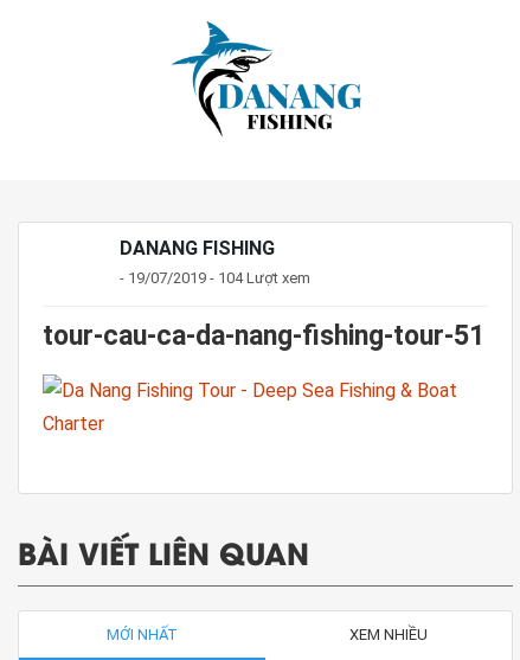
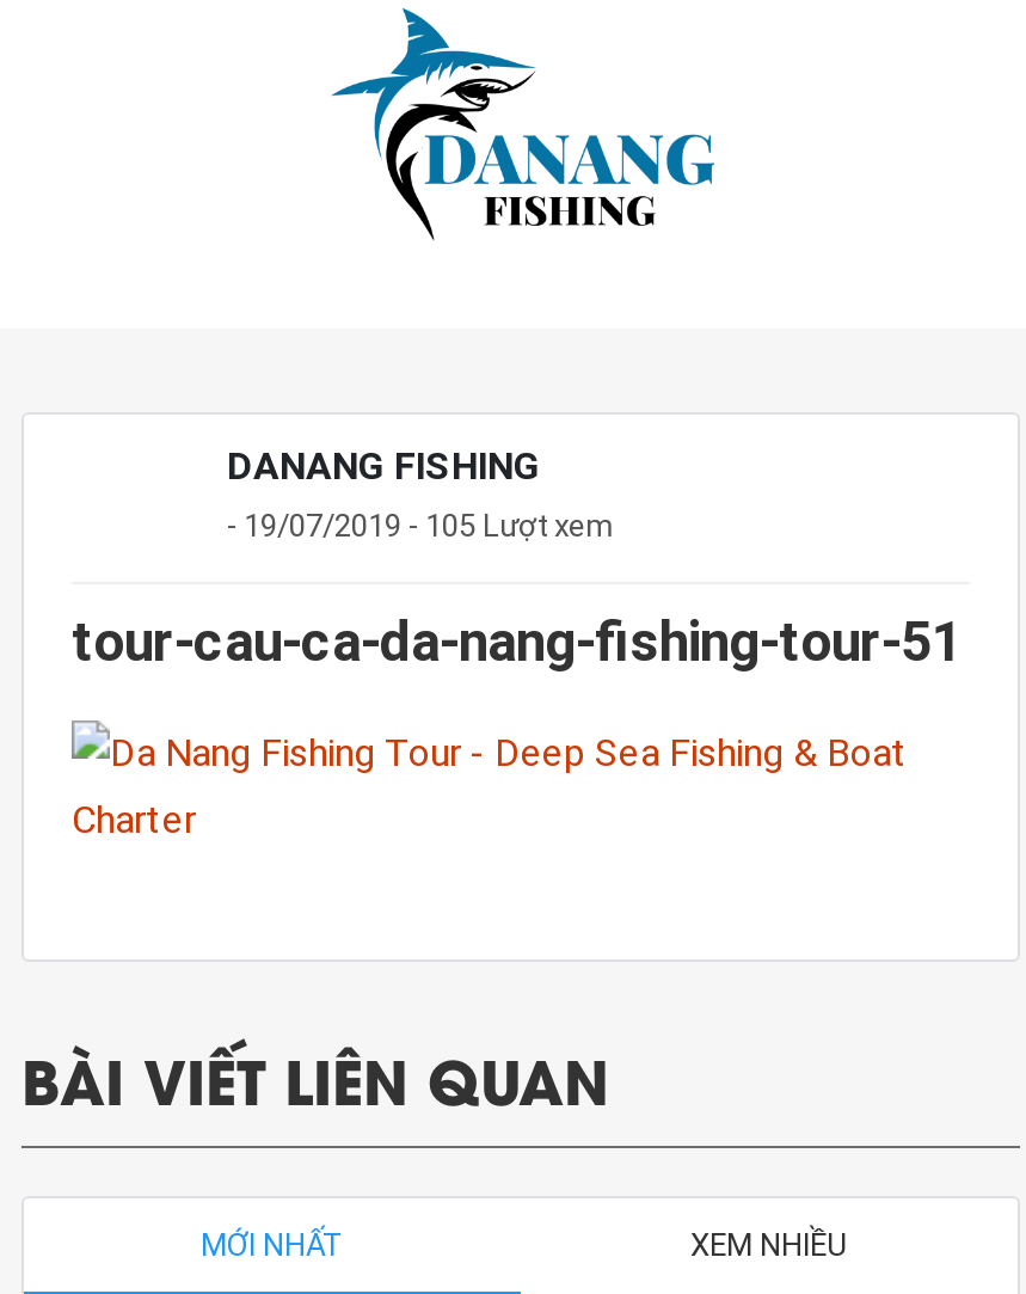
[120,269,310,287] - 19/07/2019 - 104 Lượt xem -> [227,508,612,544] - 19/07/2019 - 105 Lượt xem

